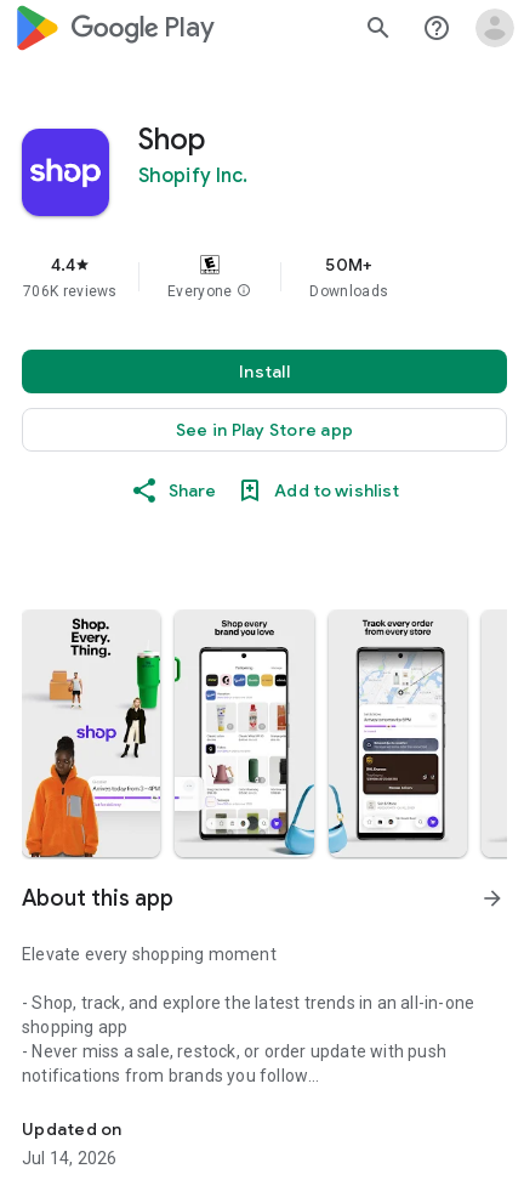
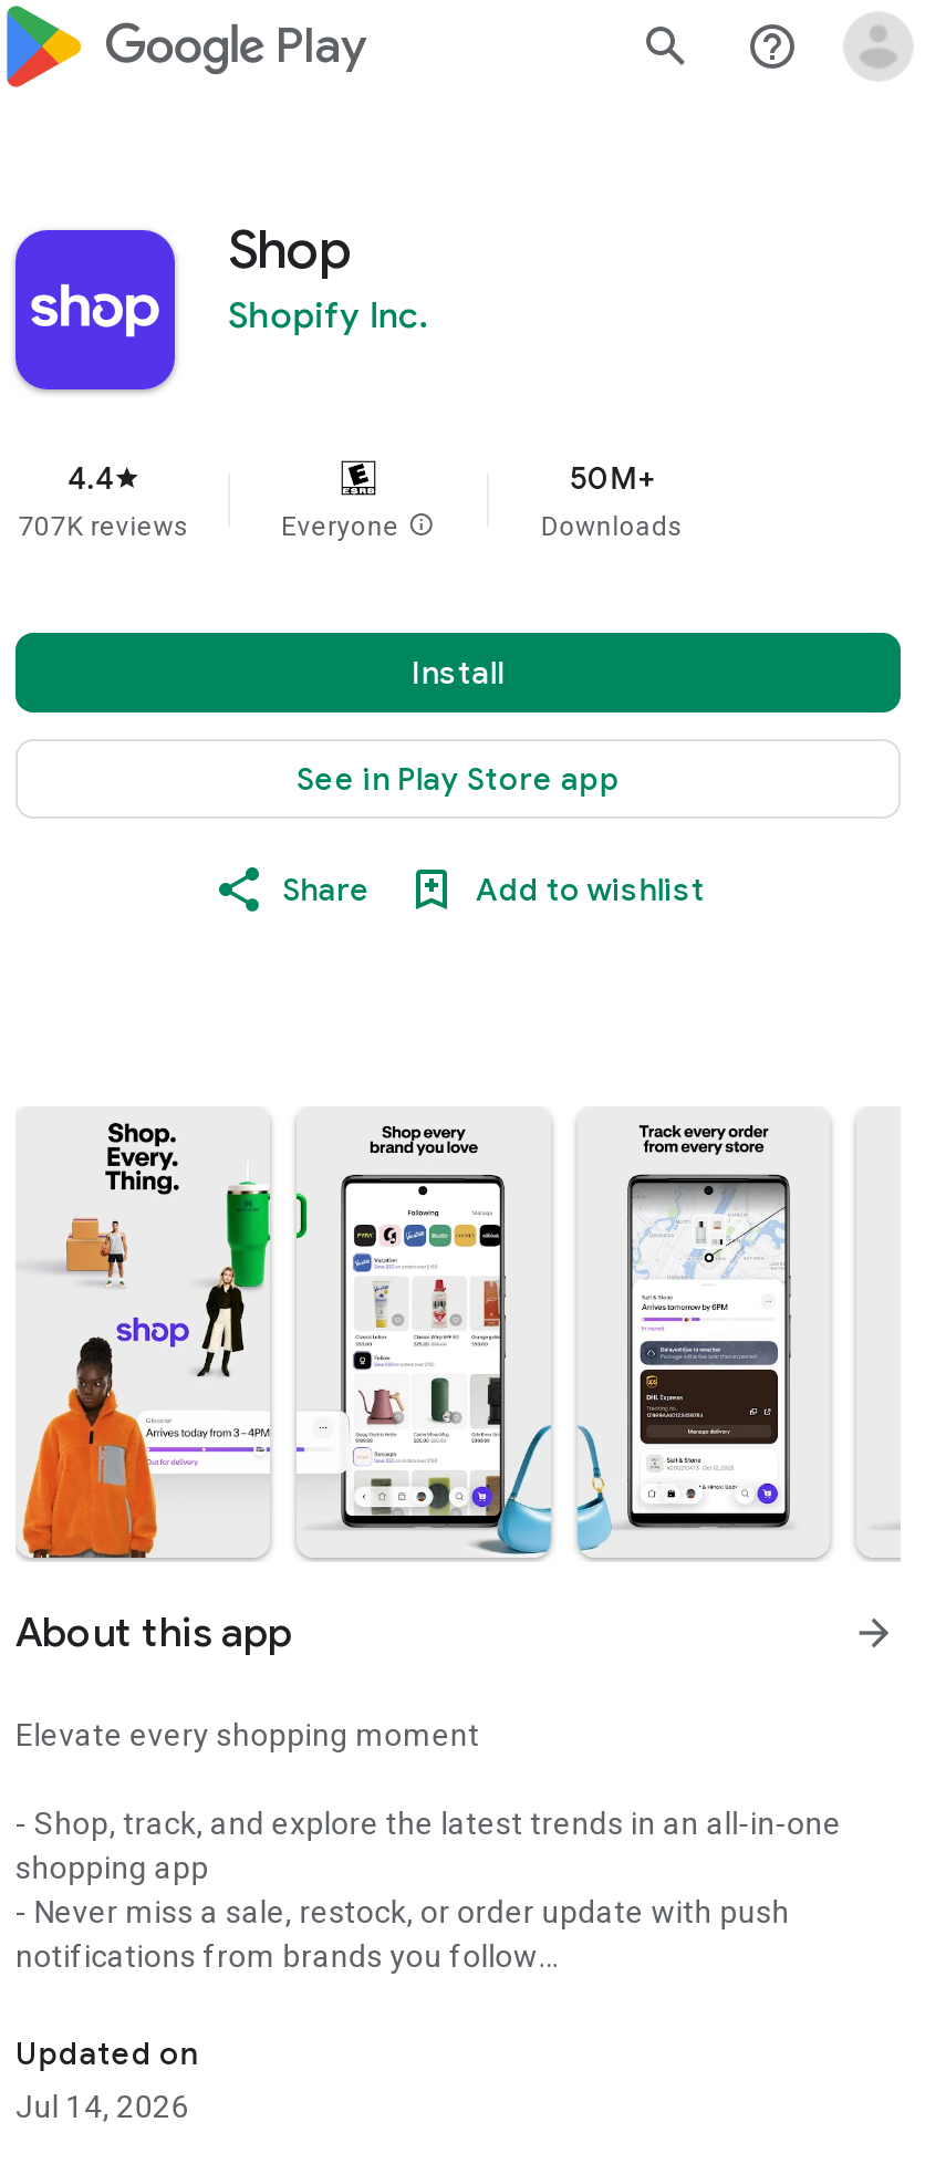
[23,283,117,300] 706K reviews -> [18,511,190,542] 707K reviews

